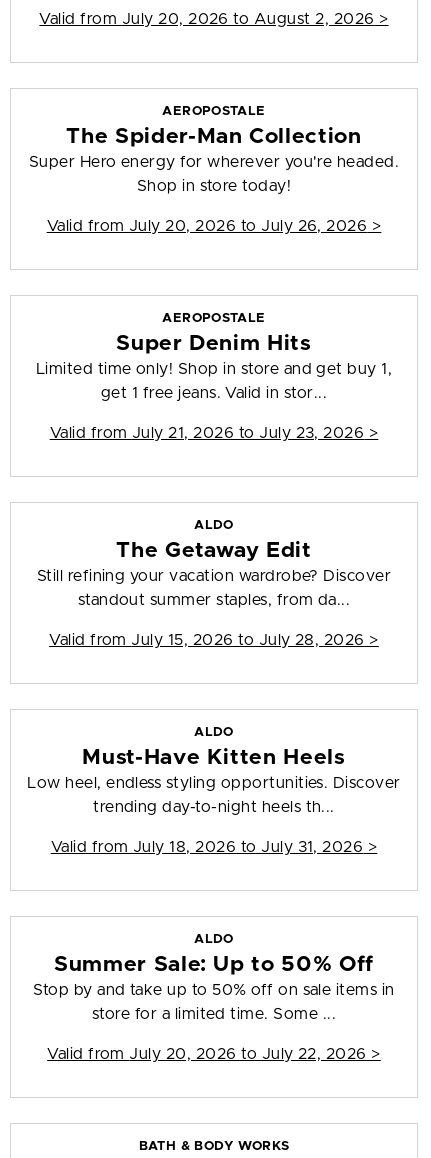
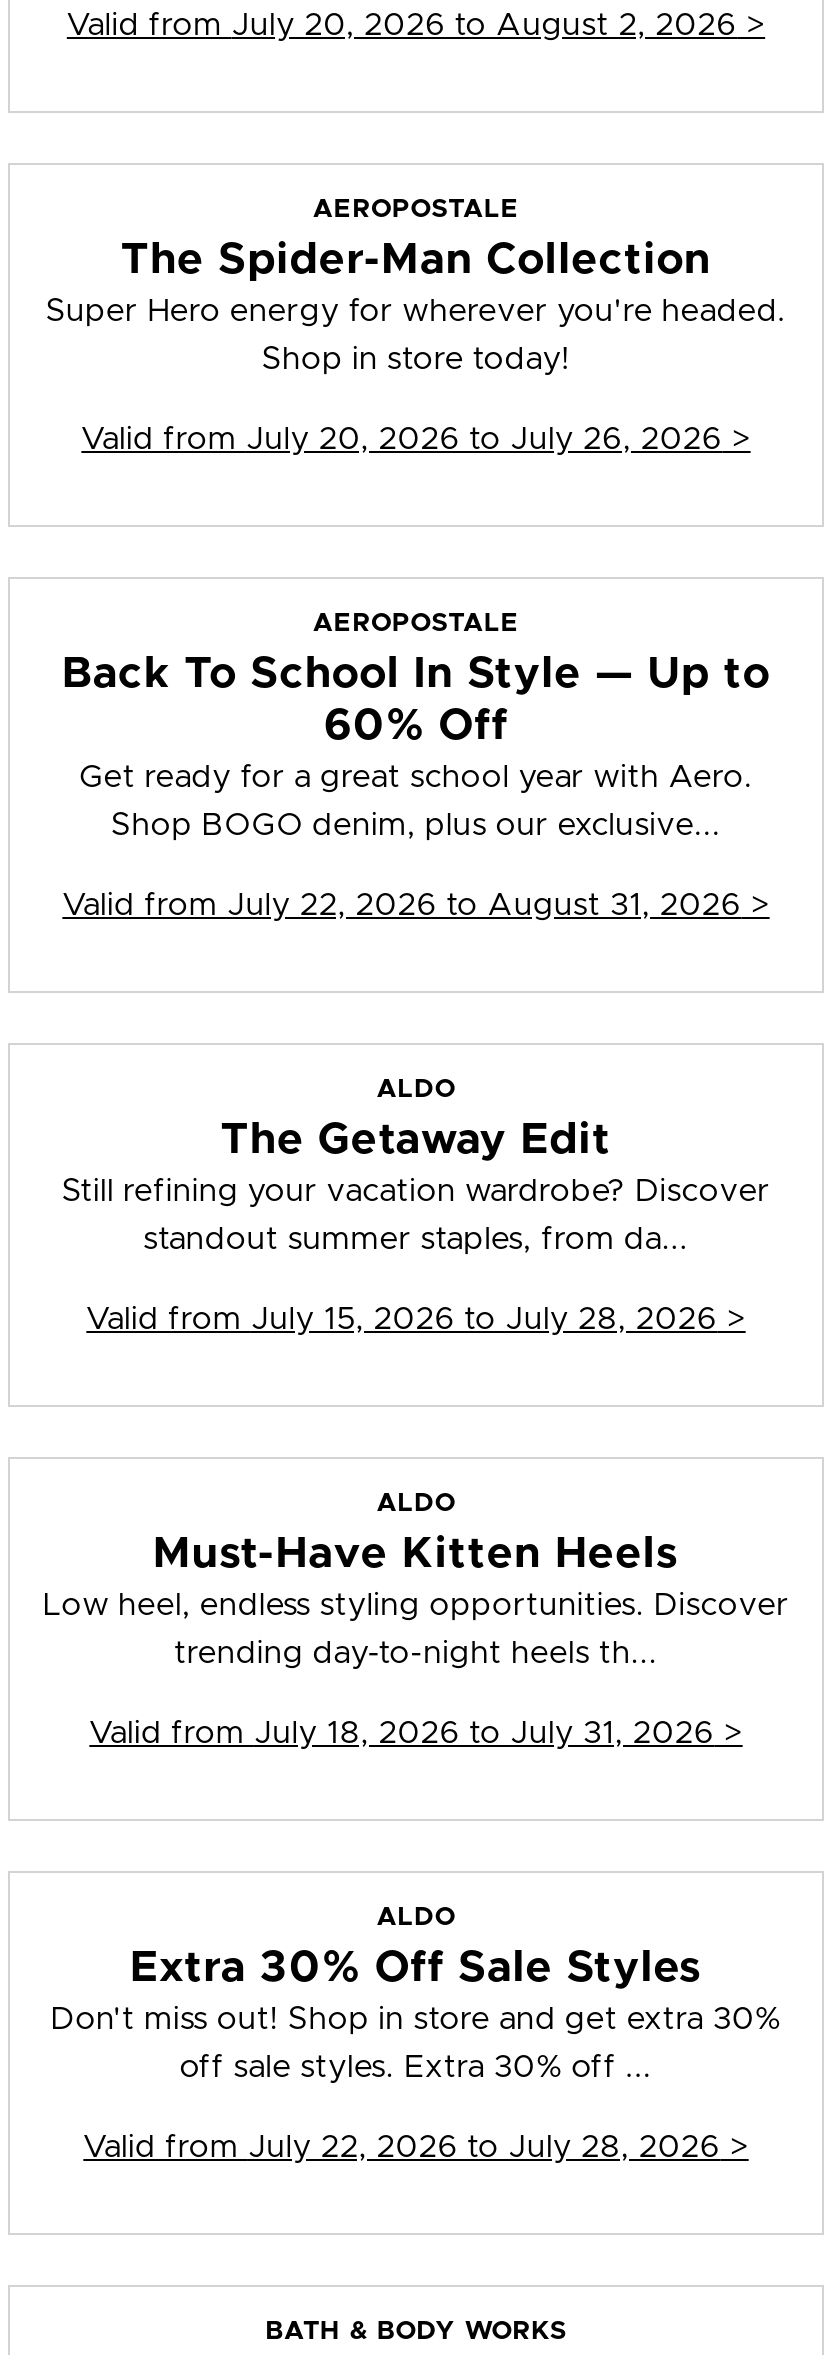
[36,333,392,377] Super Denim Hits | Limited time only! Shop in store and get buy 1, -> [62,653,770,793] Back To School In Style — Up to | 60% Off | Get ready for a great school year with Aero.
[101,385,327,401] get 1 free jeans. Valid in stor... -> [111,809,721,841] Shop BOGO denim, plus our exclusive...
[50,425,378,441] Valid from July 21, 2026 to July 23, 2026 > -> [62,889,770,921] Valid from July 22, 2026 to August 31, 2026 >
[33,954,395,998] Summer Sale: Up to 50% Off | Stop by and take up to 50% off on sale items in -> [50,1947,782,2035] Extra 30% Off Sale Styles | Don't miss out! Shop in store and get extra 30%
[92,1006,336,1022] store for a limited time. Some ... -> [180,2051,652,2083] off sale styles. Extra 30% off ...
[47,1046,381,1062] Valid from July 20, 2026 to July 22, 2026 > -> [83,2131,749,2163] Valid from July 22, 2026 to July 28, 2026 >

